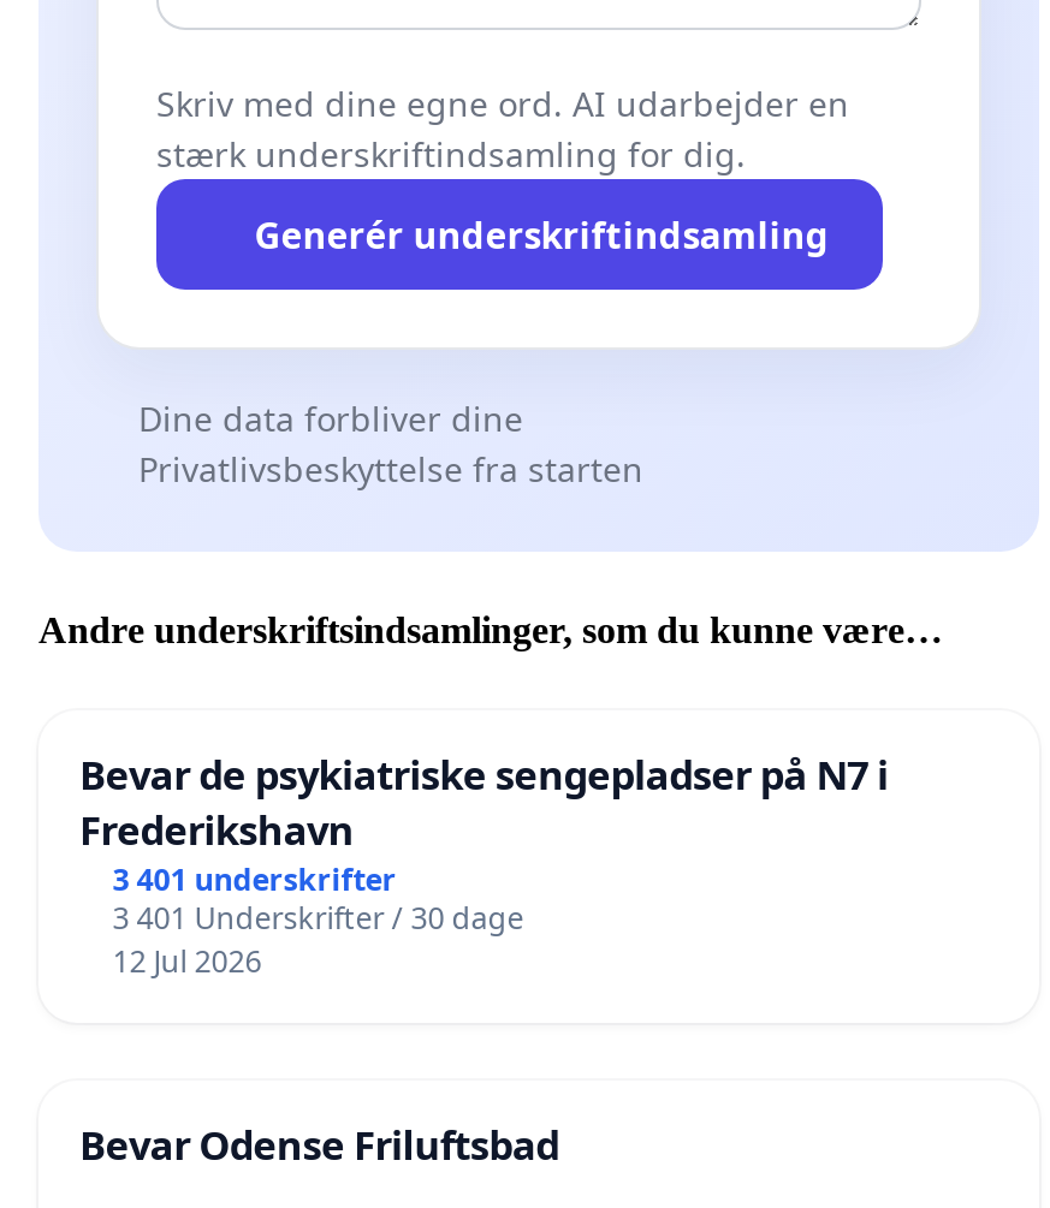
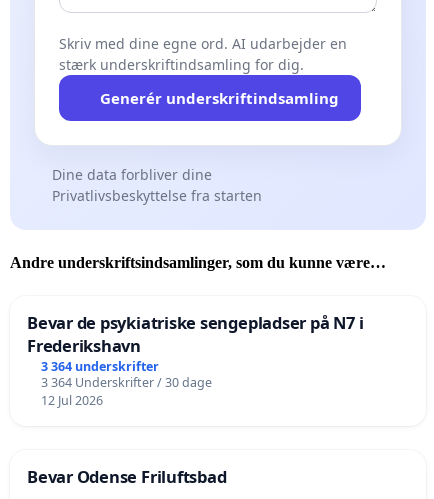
[113,859,396,900] 3 401 underskrifter -> [41,358,159,375] 3 364 underskrifter
[113,897,524,938] 3 401 Underskrifter / 30 dage -> [41,374,212,391] 3 364 Underskrifter / 30 dage

